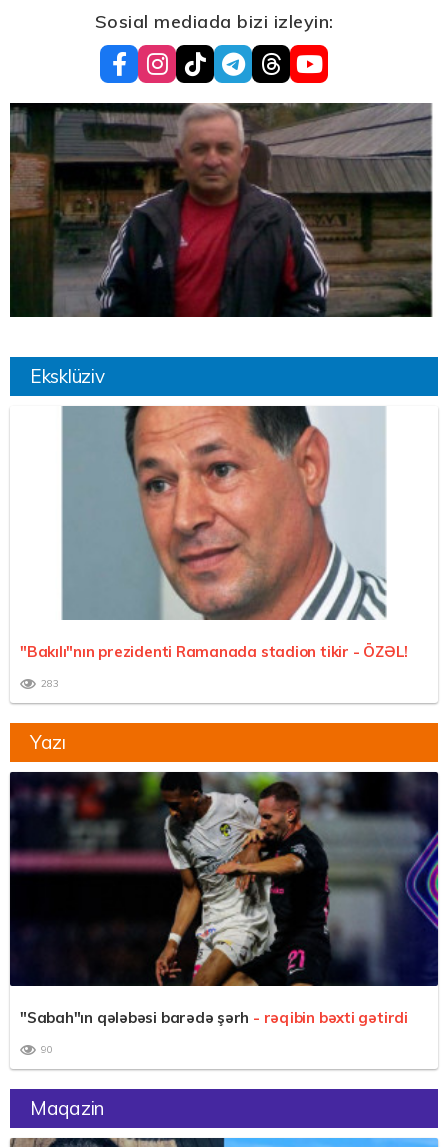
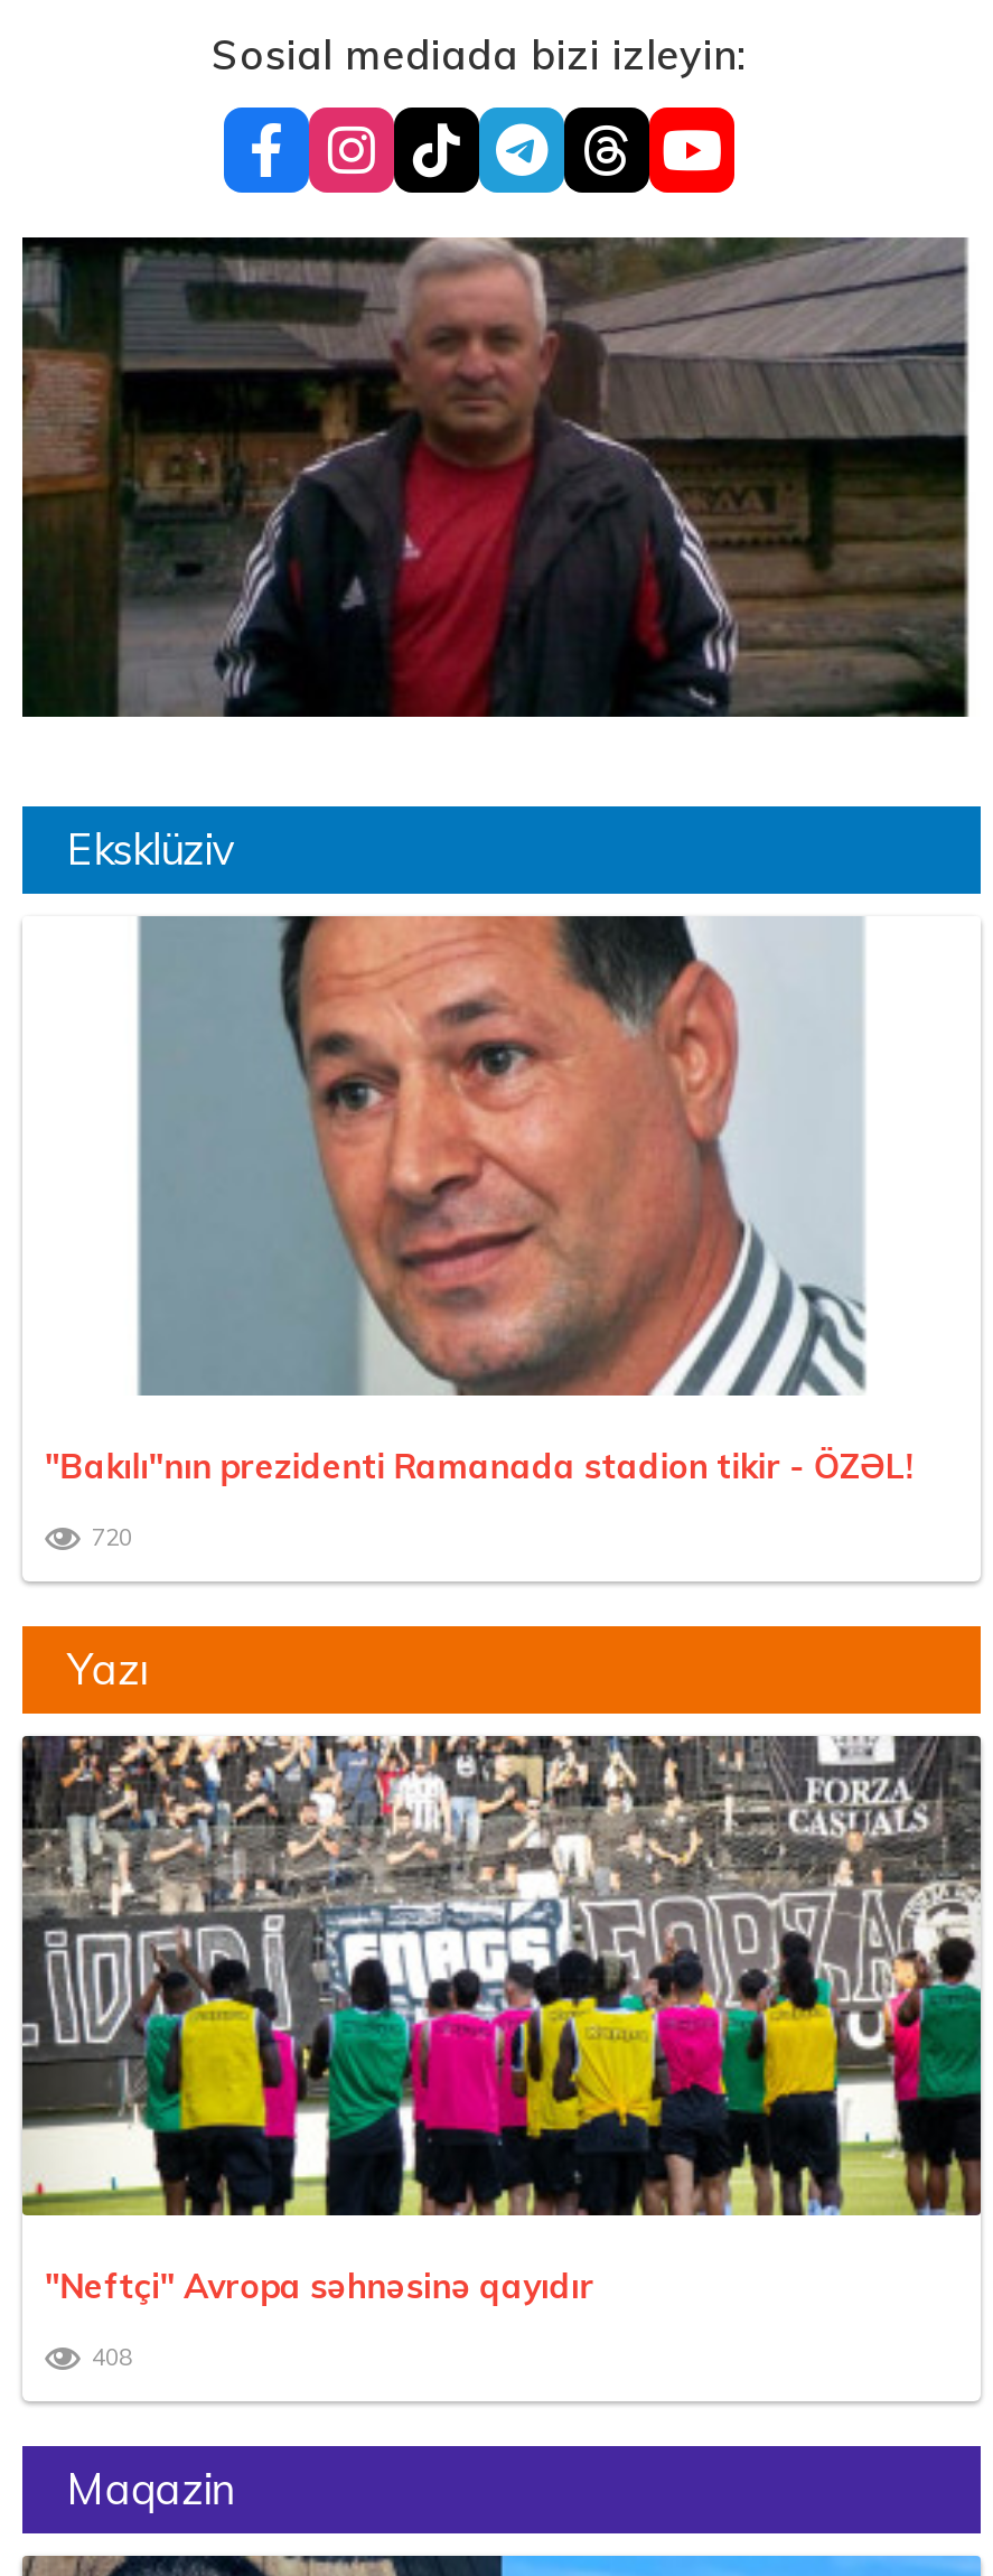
[41,677,59,690] 283 -> [92,1523,132,1553] 720
[9,771,439,1026] [image] | "Sabah"ın qələbəsi barədə şərh - rəqibin bəxti gətirdi -> [20,1734,983,2306] [image] | "Neftçi" Avropa səhnəsinə qayıdır
[41,1043,53,1056] 90 -> [92,2343,132,2372] 408

